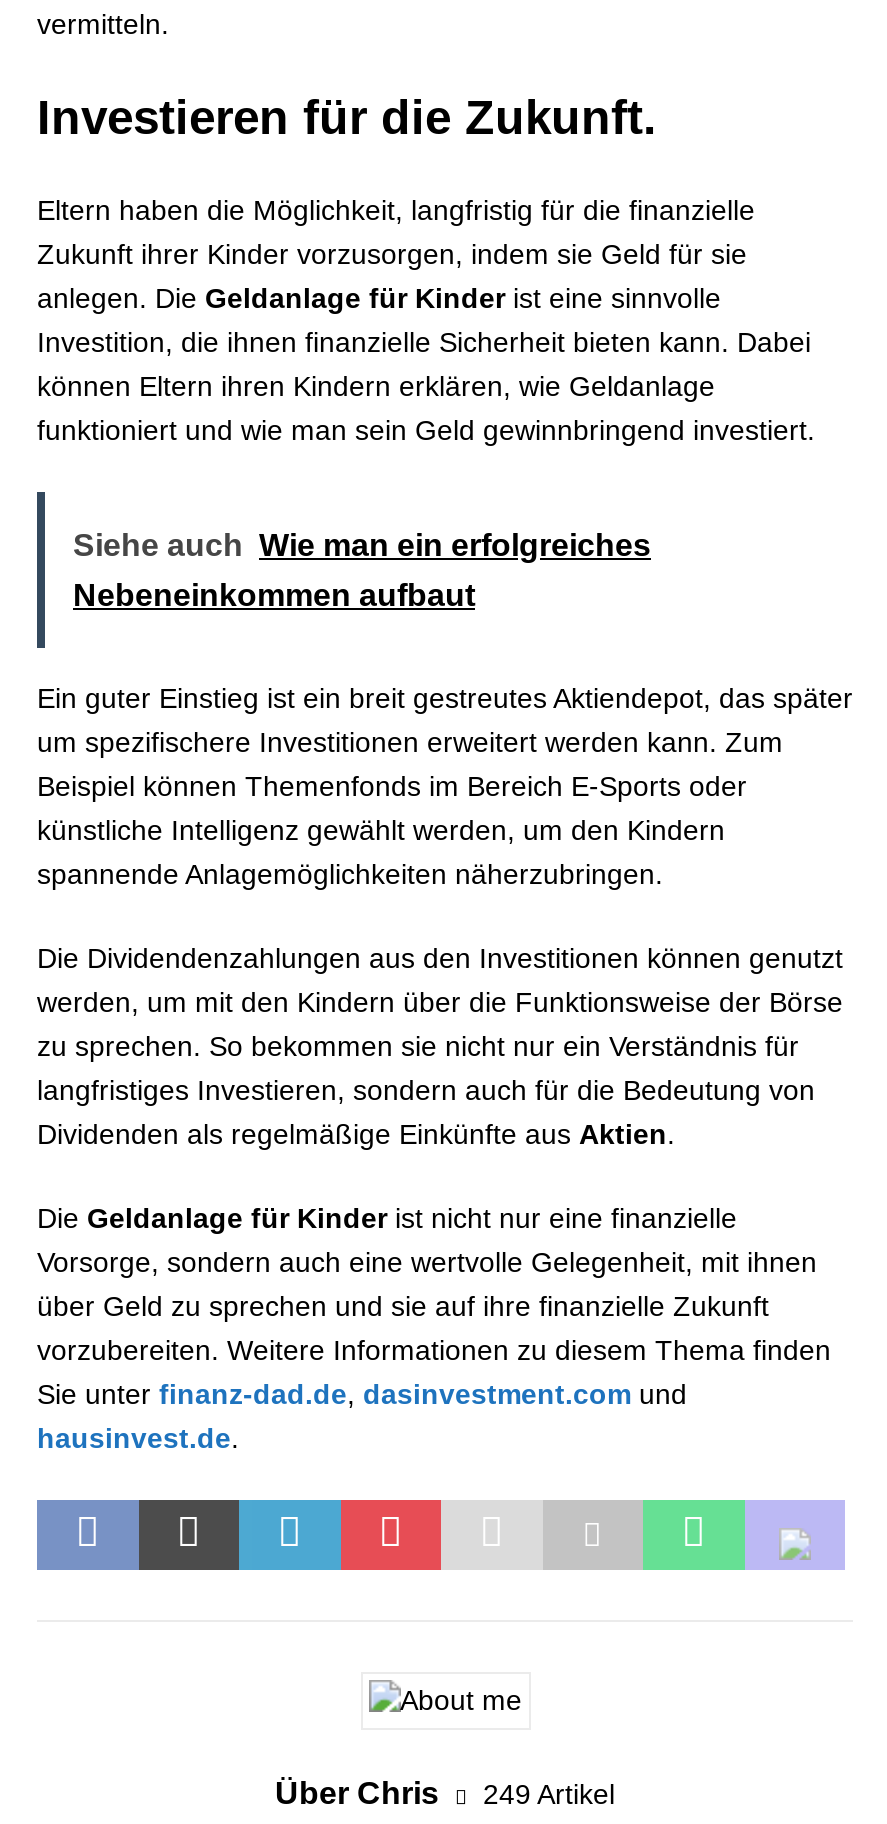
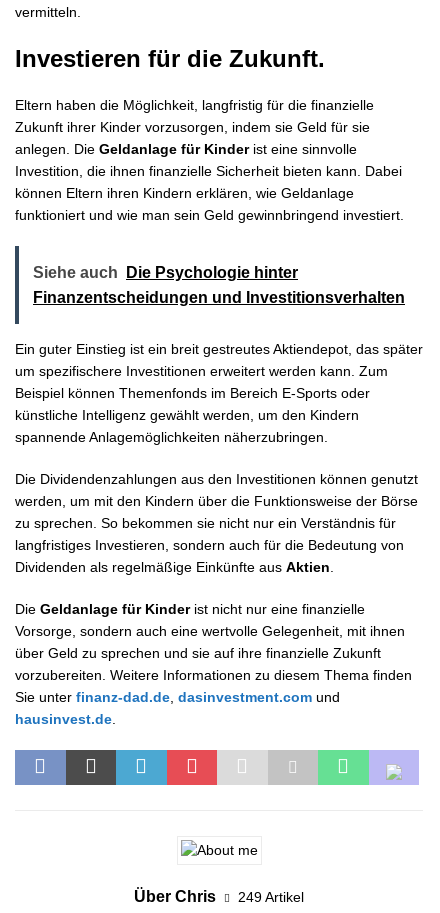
[73,528,651,562] Siehe auch Wie man ein erfolgreiches -> [33,264,298,281] Siehe auch Die Psychologie hinter
[73,578,475,612] Nebeneinkommen aufbaut -> [33,289,405,306] Finanzentscheidungen und Investitionsverhalten

